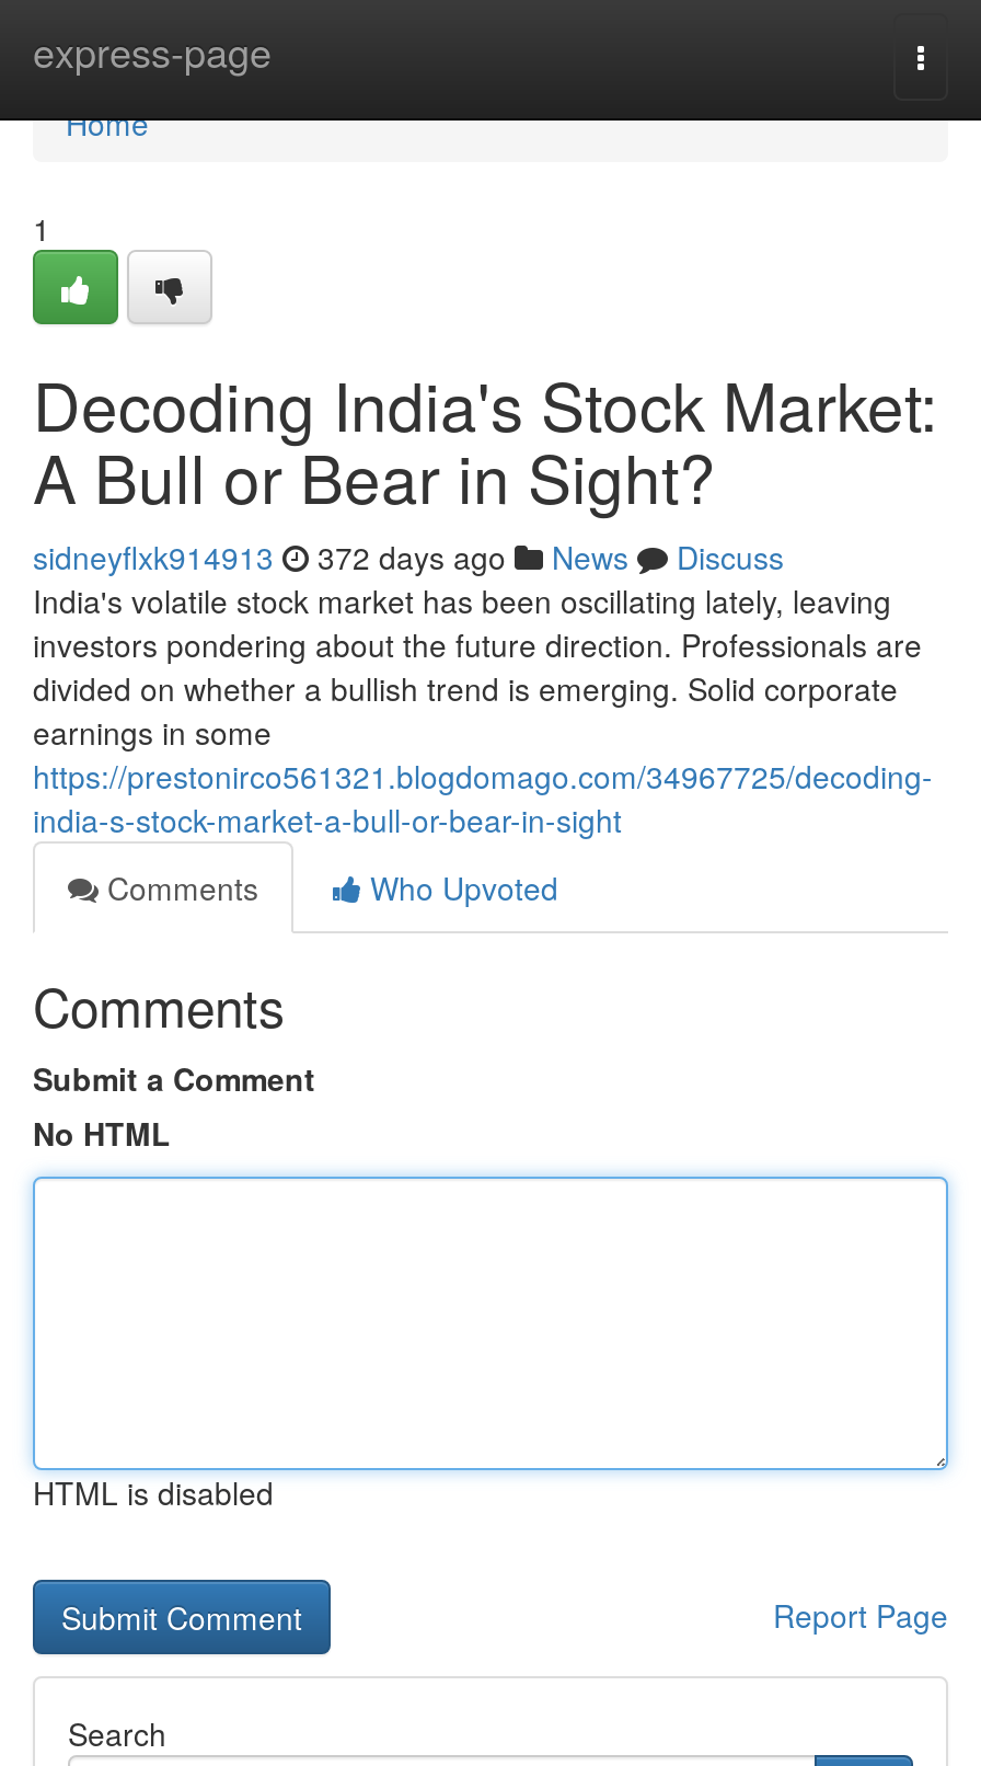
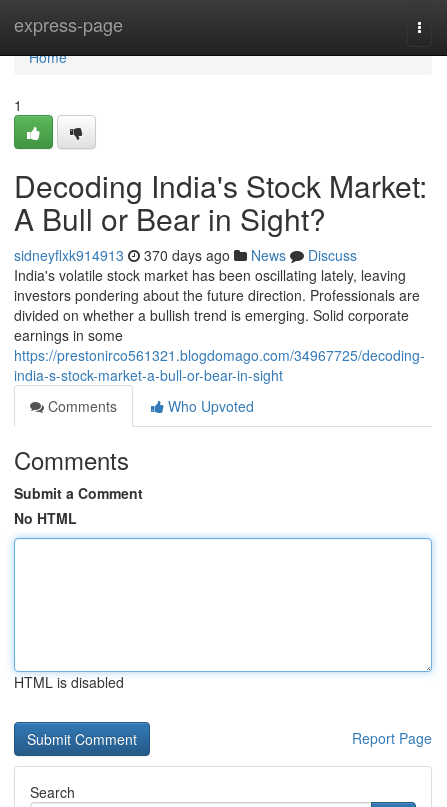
[33,535,784,578] sidneyflxk914913 372 days ago News Discuss -> [14,245,357,265] sidneyflxk914913 370 days ago News Discuss

